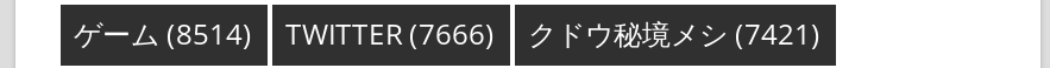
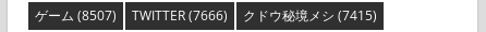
[74,15,252,55] ゲーム(8514) -> [34,7,116,25] ゲーム(8507)
[528,15,820,55] クドウ秘境メシ(7421) -> [242,7,376,25] クドウ秘境メシ(7415)

